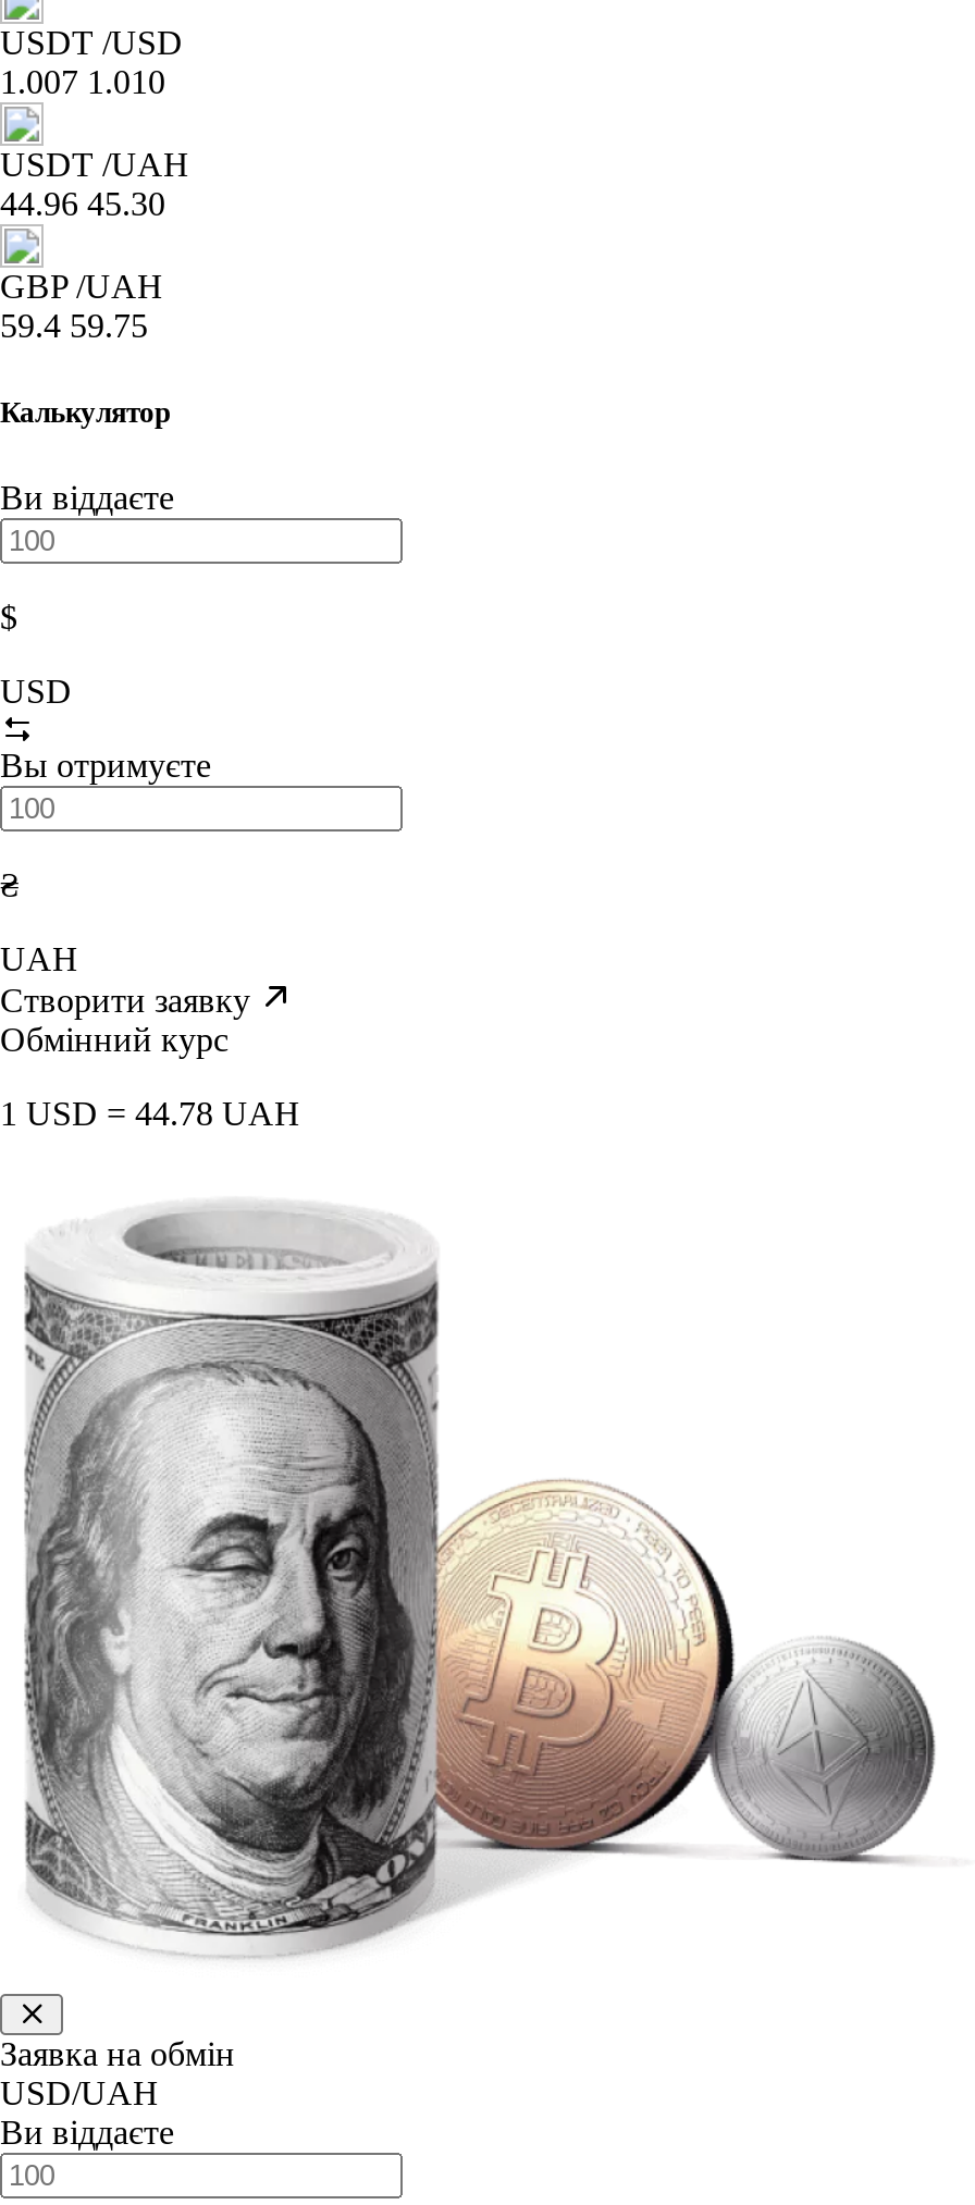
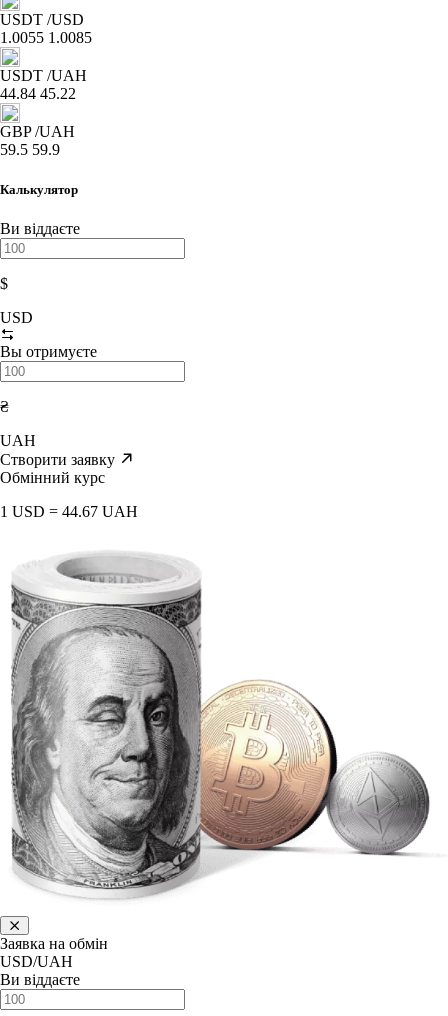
[0,64,165,101] 1.007 1.010 -> [0,29,92,46] 1.0055 1.0085
[0,186,165,223] 44.96 45.30 -> [0,85,76,102] 44.84 45.22
[0,308,148,345] 59.4 59.75 -> [0,141,60,158] 59.5 59.9
[0,1094,300,1131] 1 USD = 44.78 UAH -> [0,503,138,520] 1 USD = 44.67 UAH

